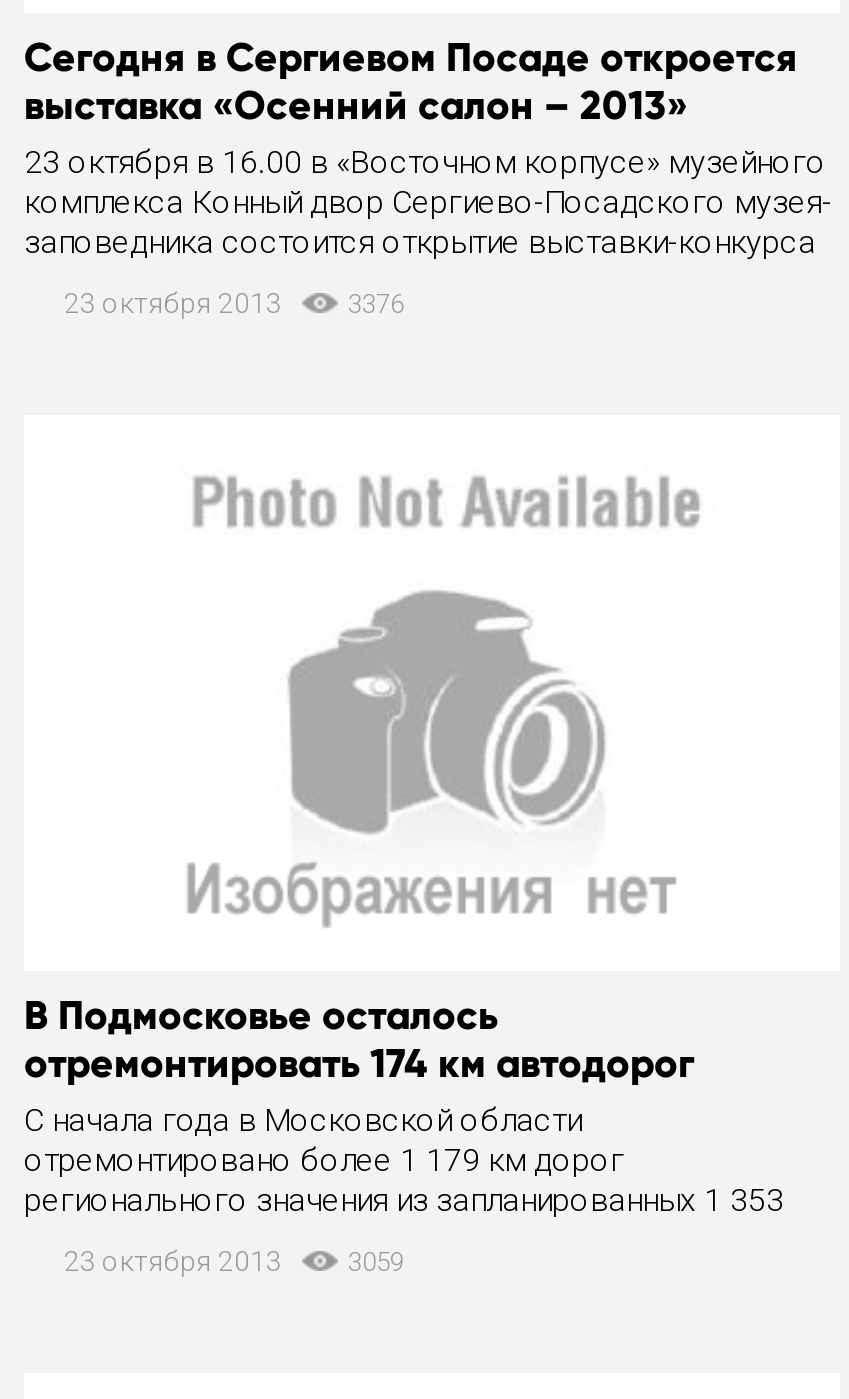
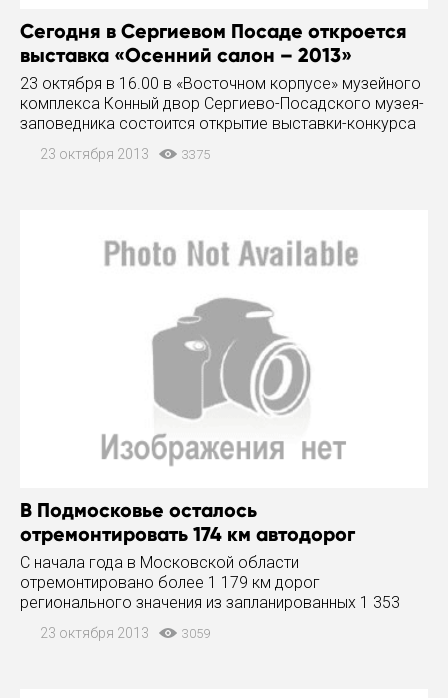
[348,289,404,319] 3376 -> [182,147,210,162] 3375

